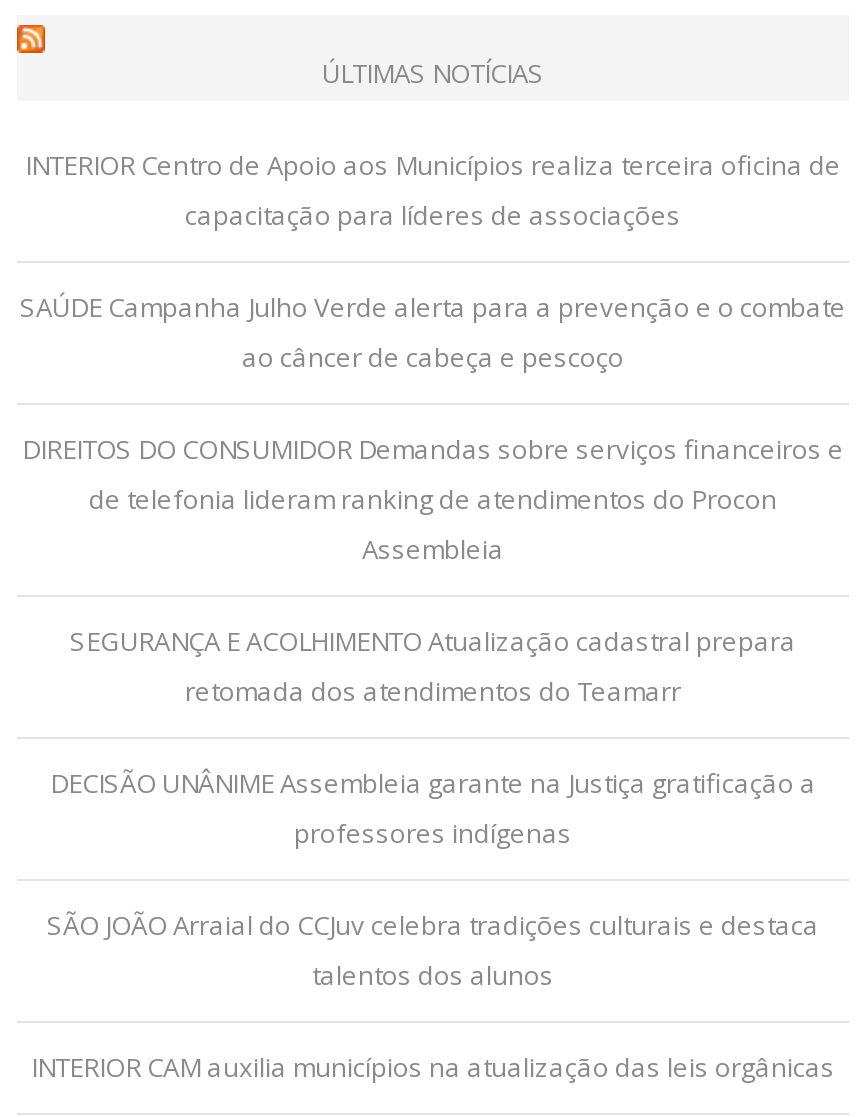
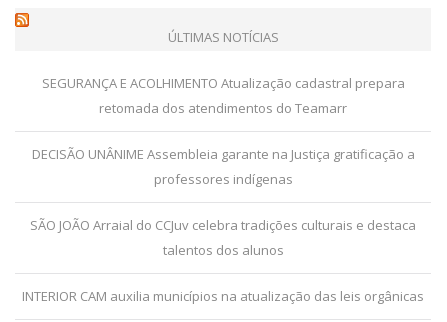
[20,148,846,568] INTERIOR Centro de Apoio aos Municípios realiza terceira oficina de | capacitação para líderes de associações | SAÚDE Campanha Julho Verde alerta para a prevenção e o combate | ao câncer de cabeça e pescoço | DIREITOS DO CONSUMIDOR Demandas sobre serviços financeiros e | de telefonia lideram ranking de atendimentos do Procon | Assembleia -> none

